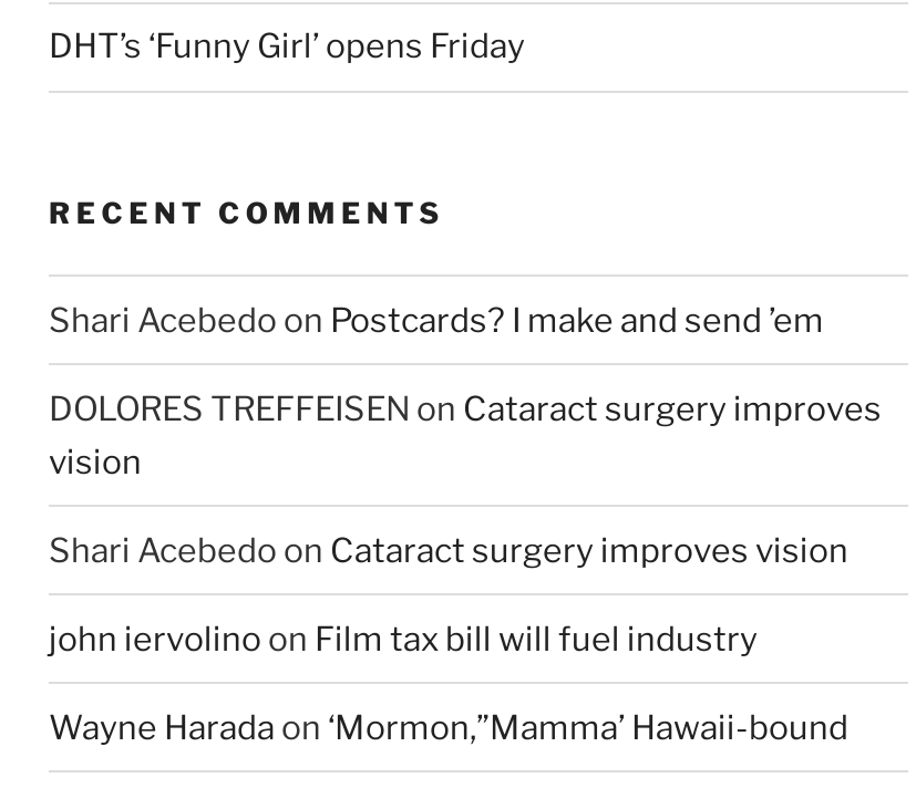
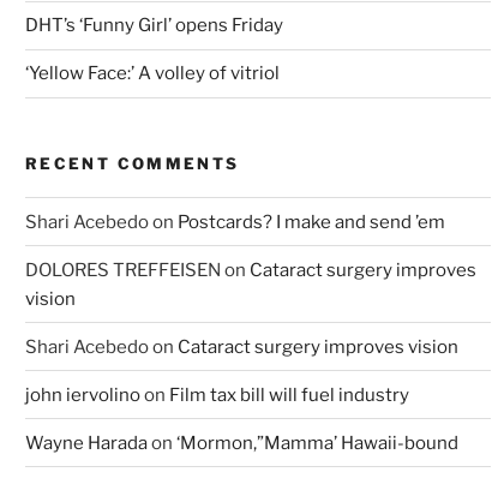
none -> [25,63,280,85] ‘Yellow Face:’ A volley of vitriol

